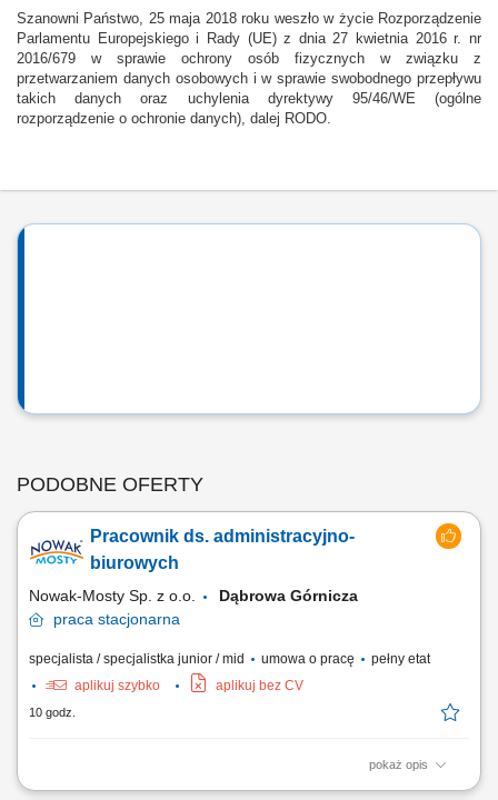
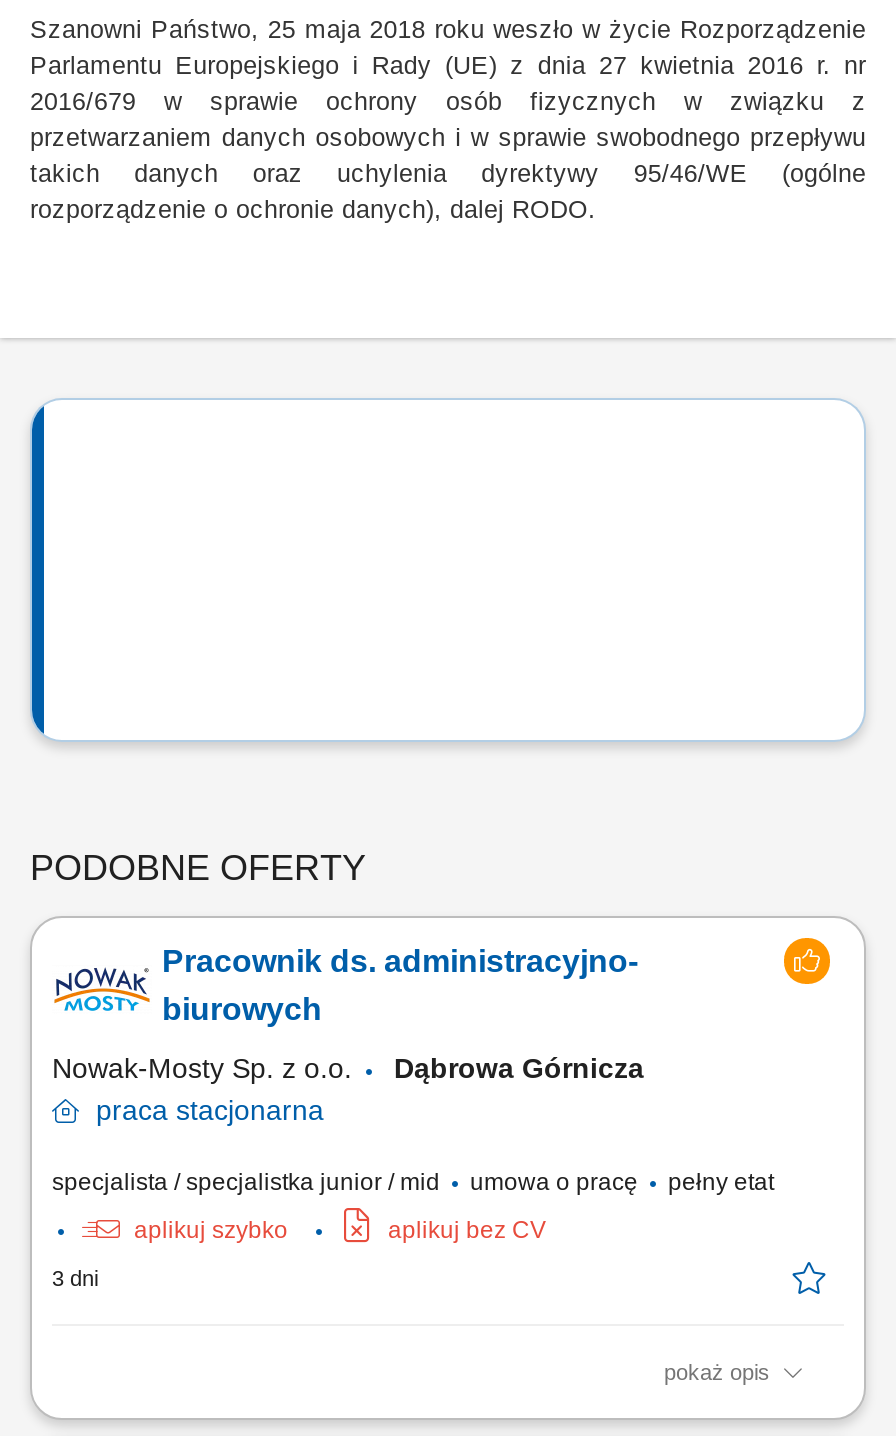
[29,706,76,719] 10 godz. -> [52,1266,98,1290] 3 dni

